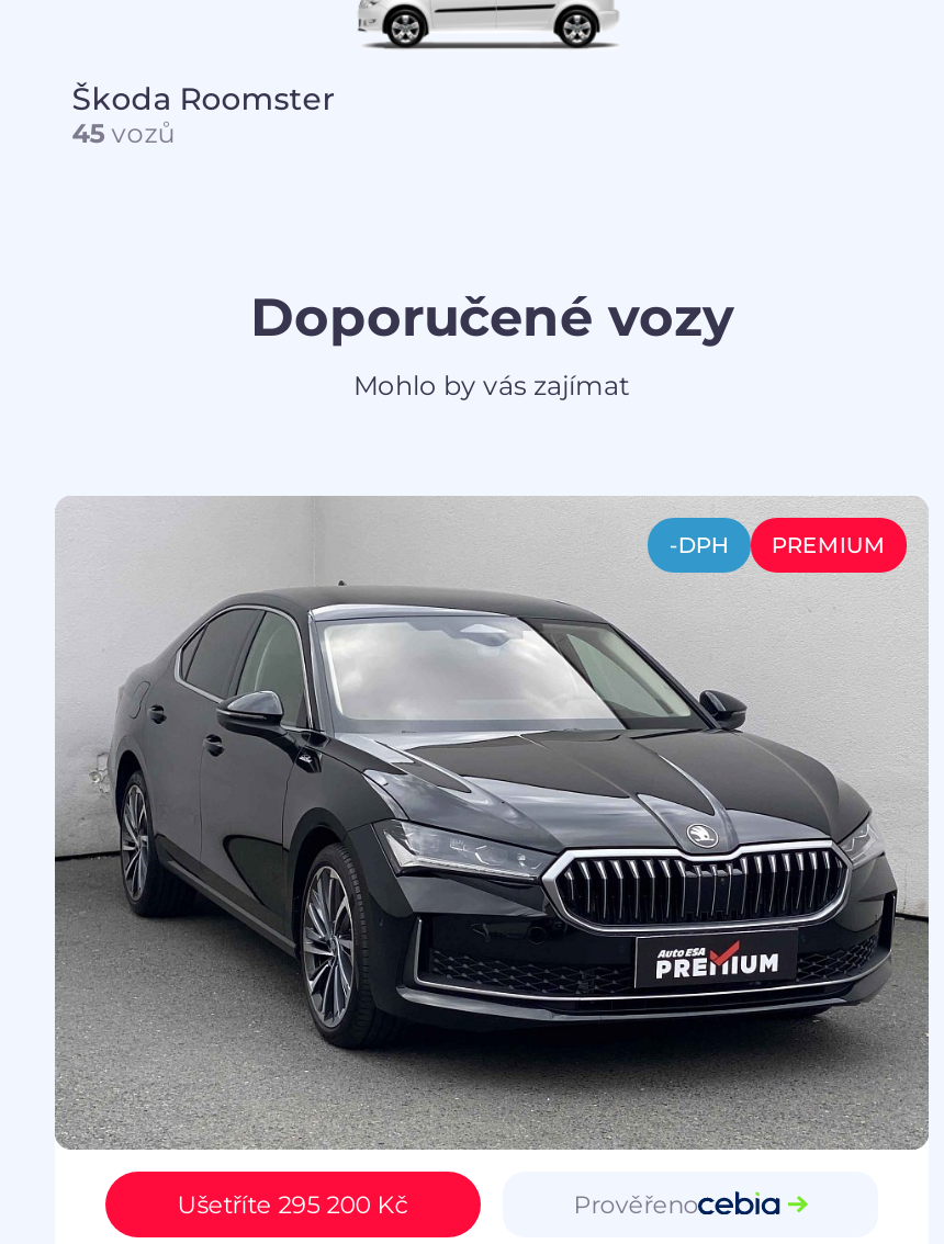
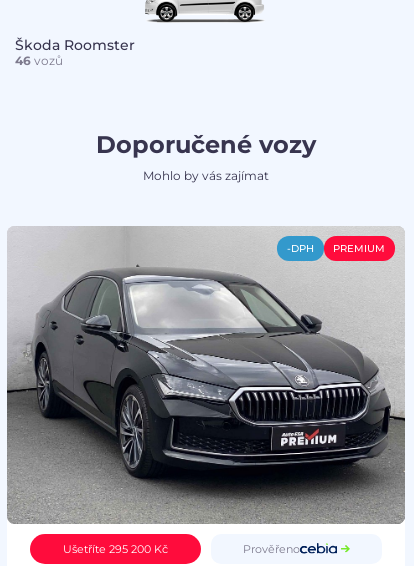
[72,115,175,148] 45 vozů -> [15,52,63,67] 46 vozů

